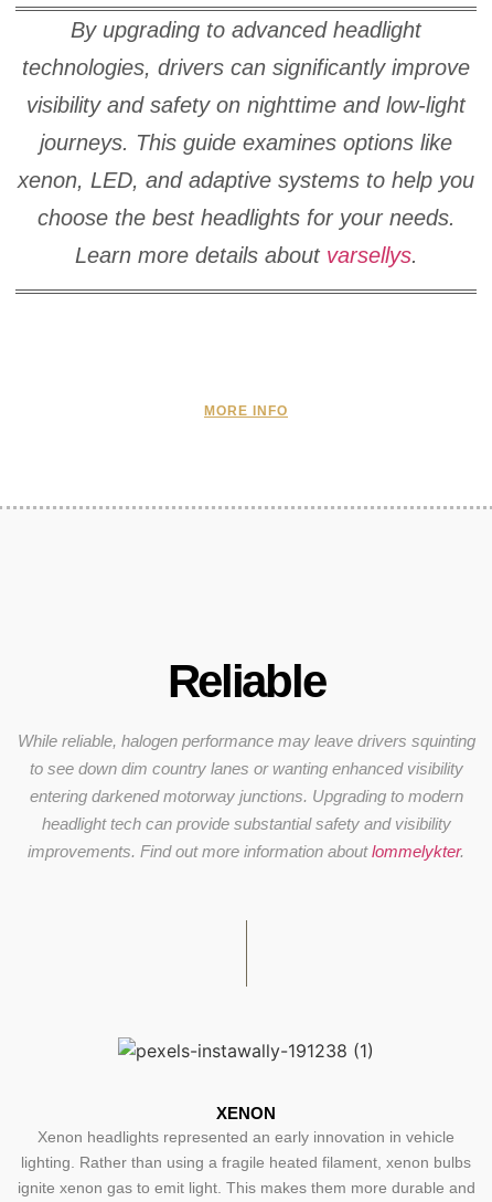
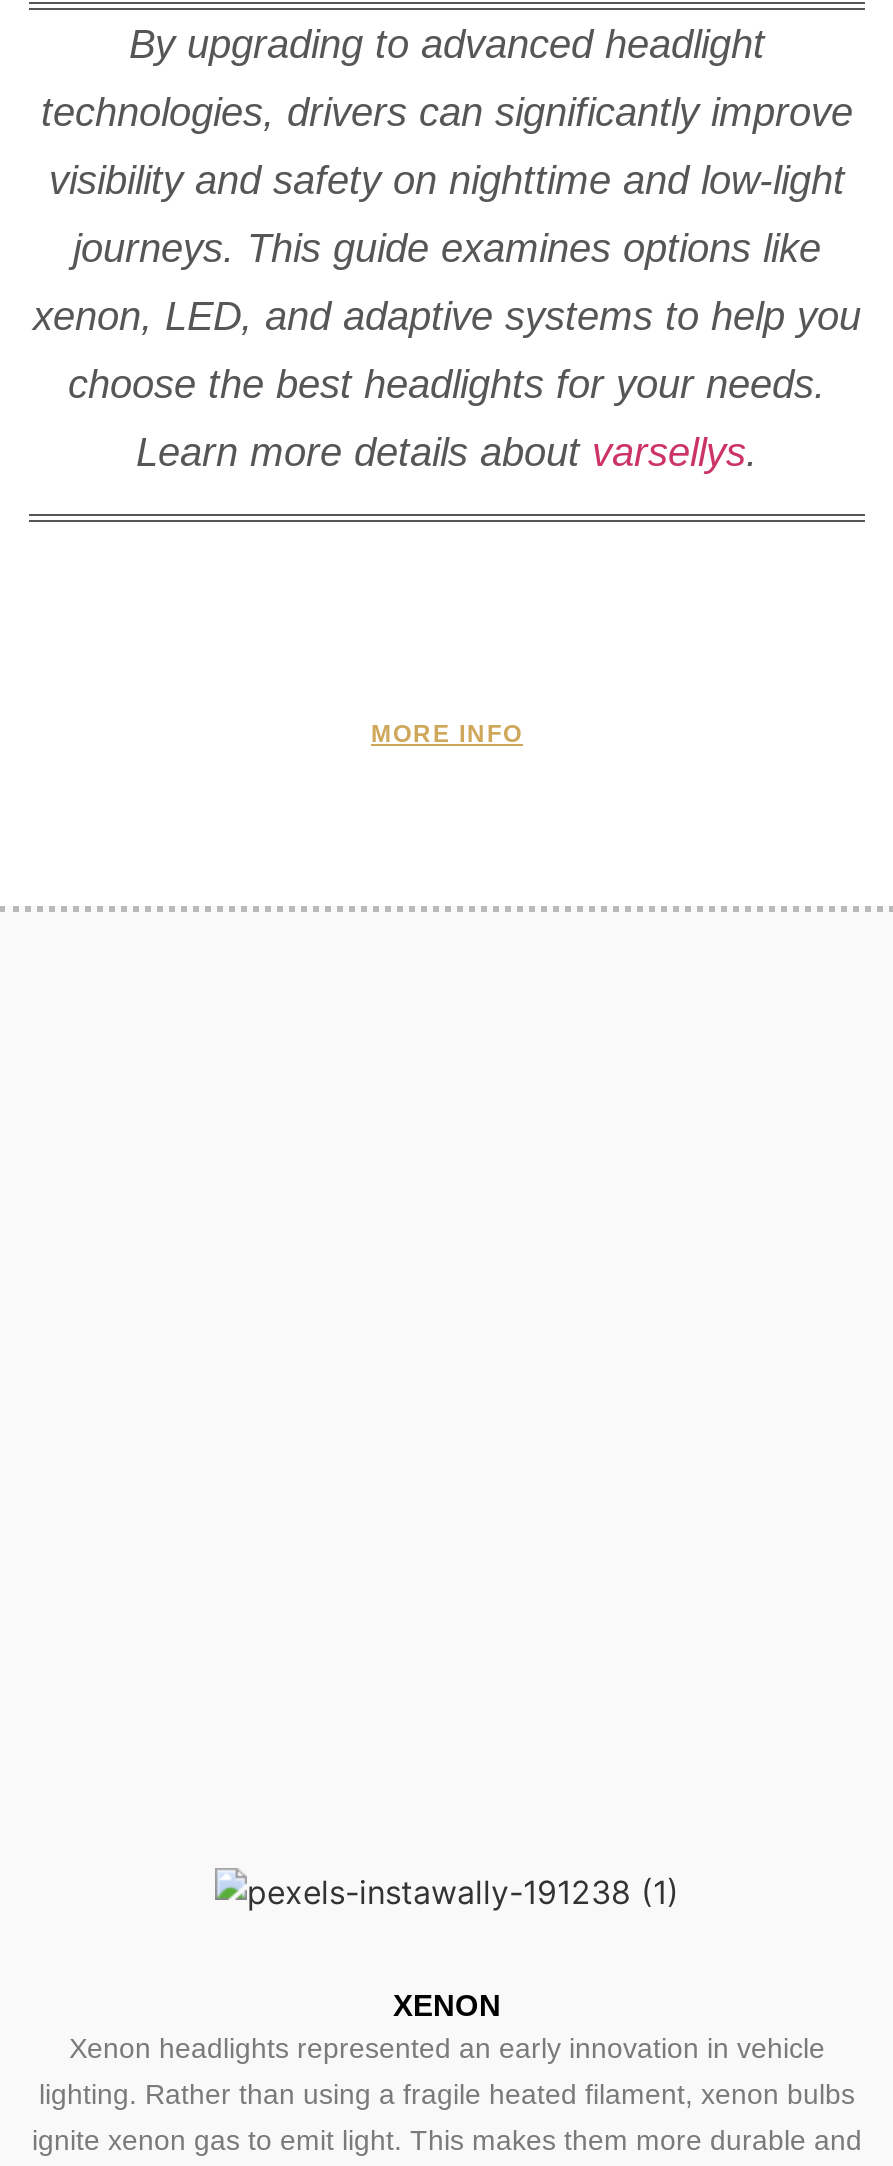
[17,656,475,861] Reliable | While reliable, halogen performance may leave drivers squinting | to see down dim country lanes or wanting enhanced visibility | entering darkened motorway junctions. Upgrading to modern | headlight tech can provide substantial safety and visibility | improvements. Find out more information about lommelykter. -> none

